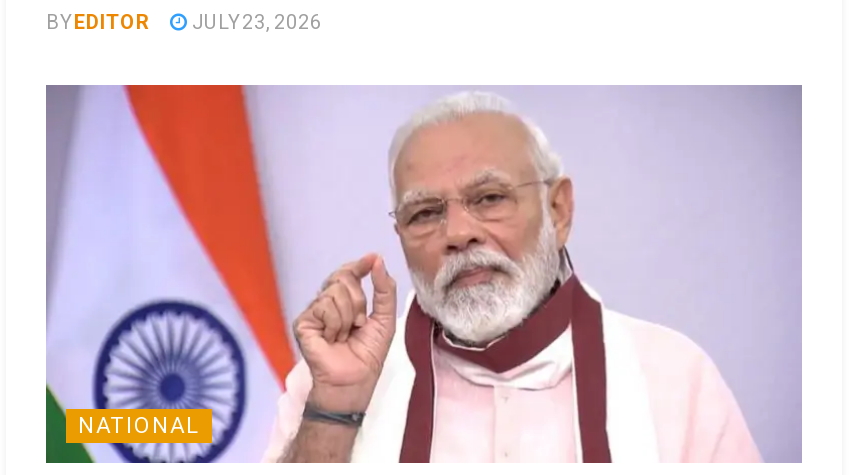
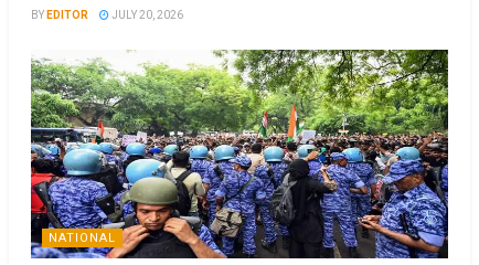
[46,12,322,34] BY EDITOR JULY 23, 2026 -> [31,9,183,21] BY EDITOR JULY 20, 2026
[44,83,802,465] [image] -> [30,49,449,259] [image]

